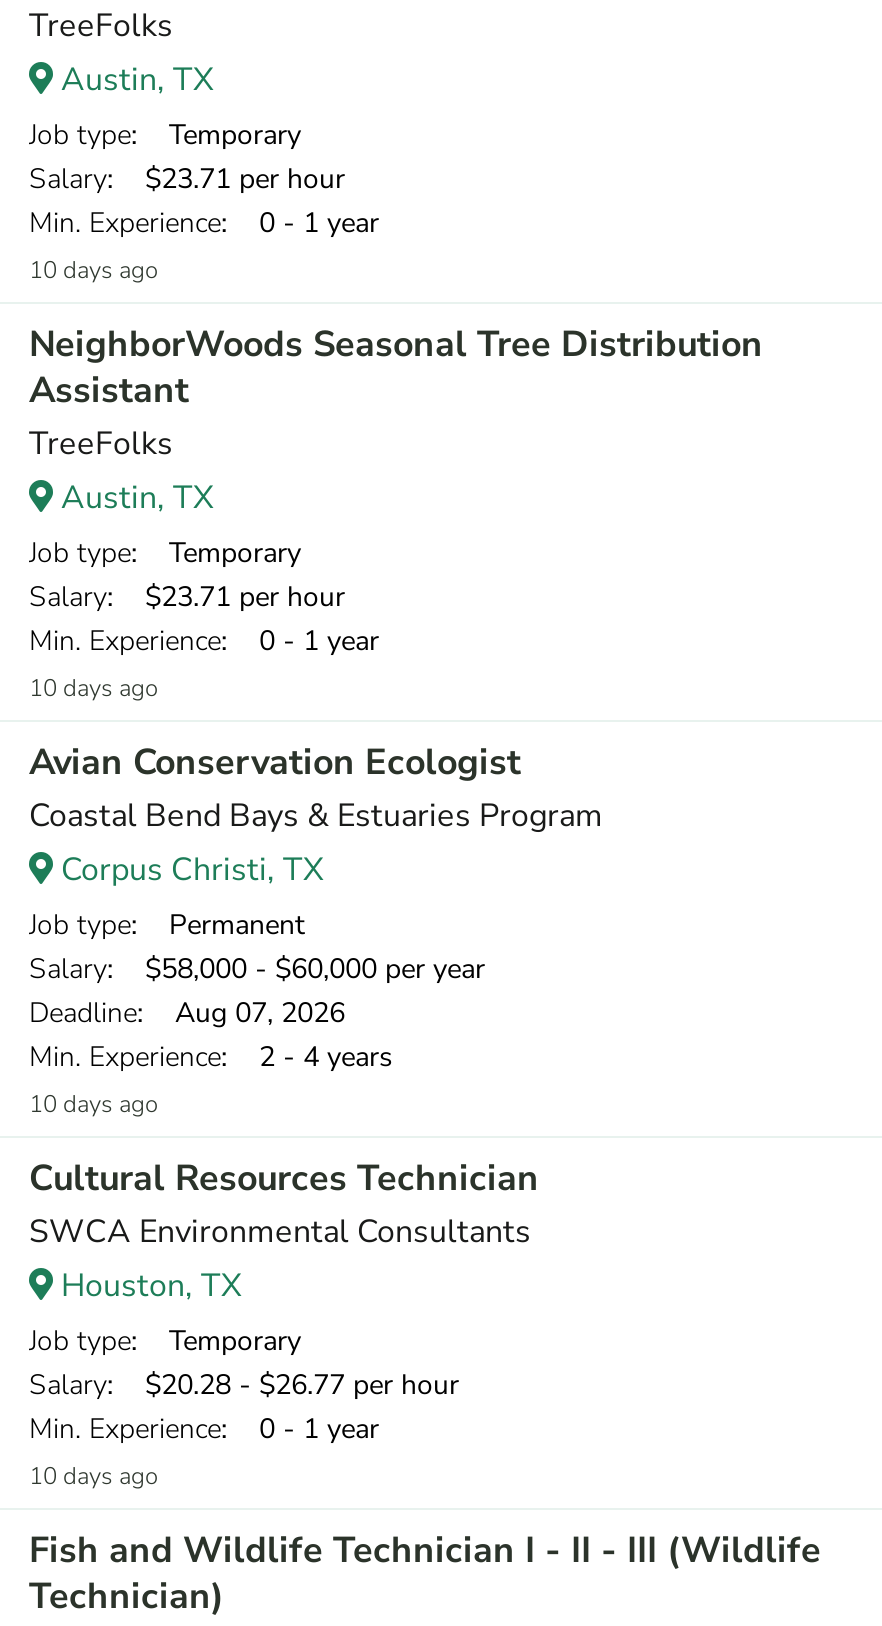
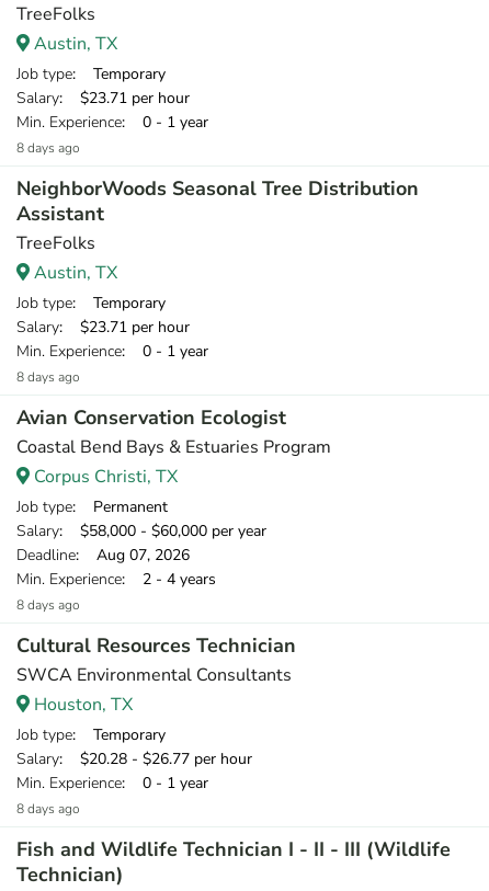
[29,254,159,286] 10 days ago -> [16,139,80,157] 8 days ago
[29,672,159,704] 10 days ago -> [16,368,80,386] 8 days ago
[29,1088,159,1120] 10 days ago -> [16,596,80,614] 8 days ago
[29,1460,159,1492] 10 days ago -> [16,800,80,818] 8 days ago

